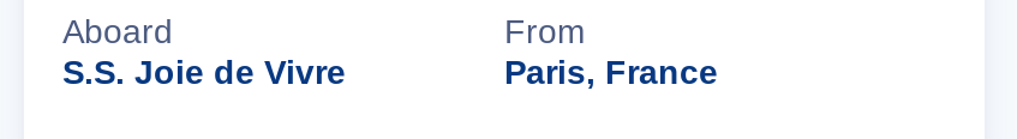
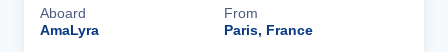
[62,53,346,91] S.S. Joie de Vivre -> [40,22,99,38] AmaLyra

